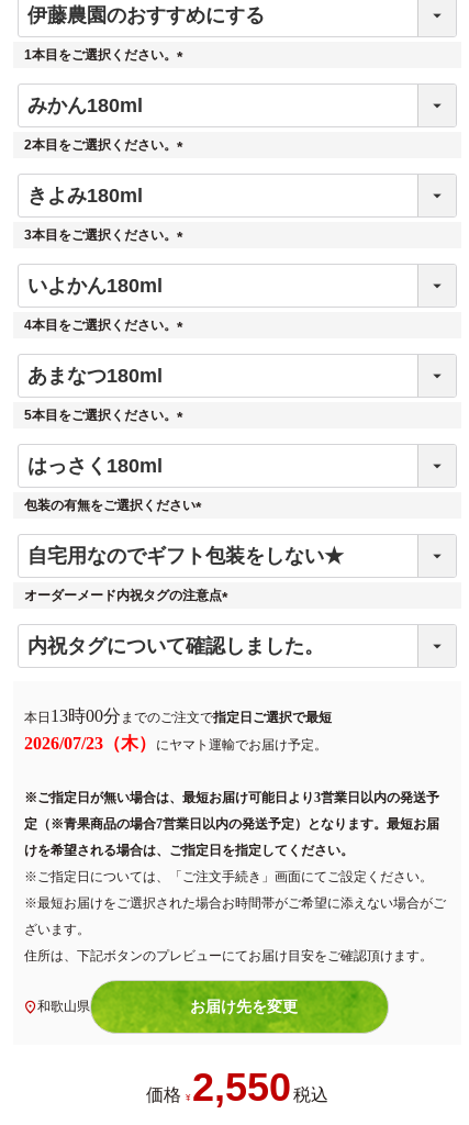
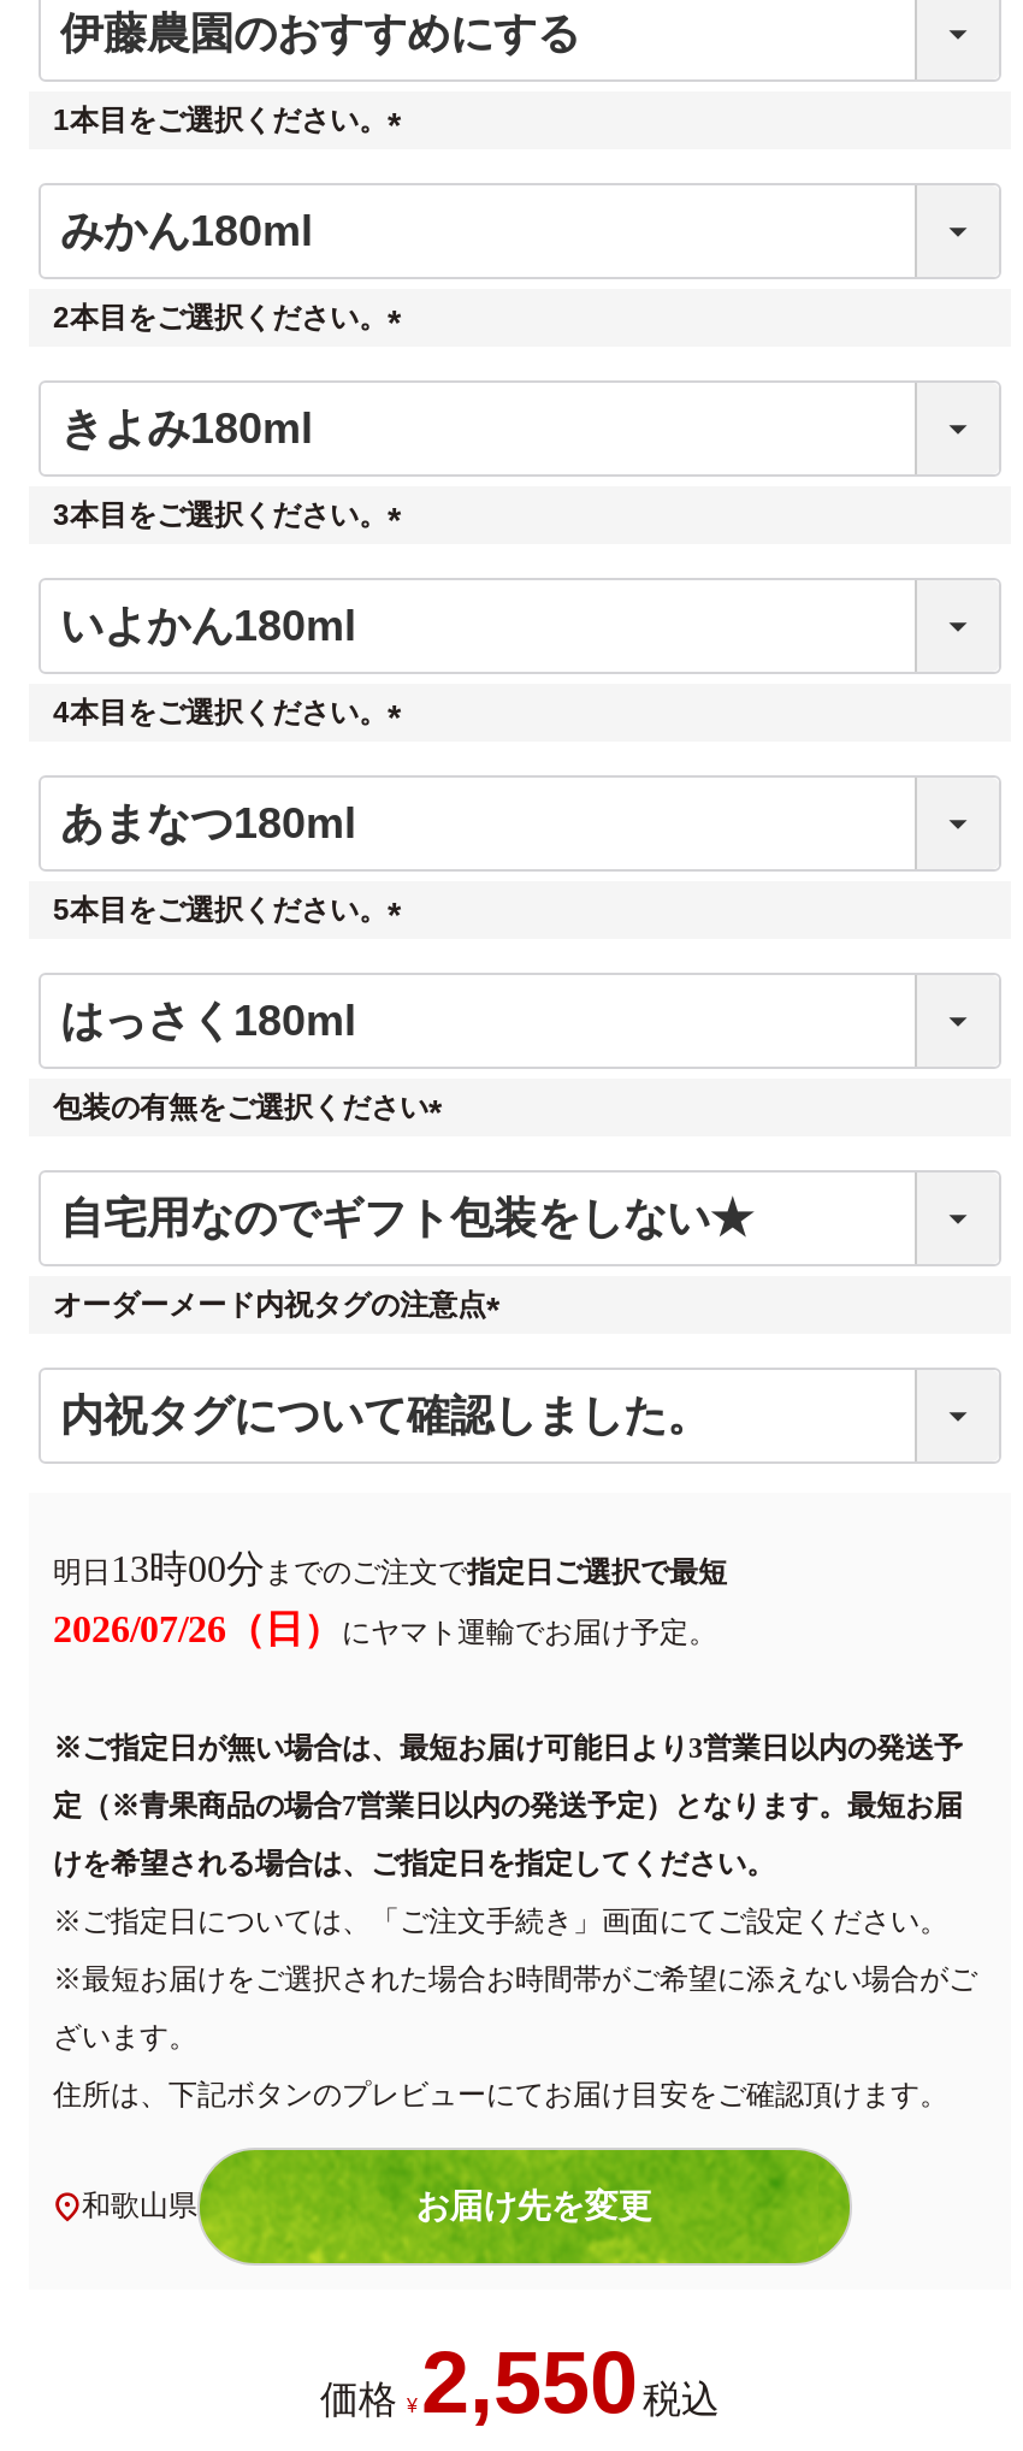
[24,707,213,726] 本日13時00分までのご注文で -> [53,1549,467,1590] 明日13時00分までのご注文で
[24,734,327,753] 2026/07/23（木）にヤマト運輸でお届け予定。 -> [53,1610,717,1650] 2026/07/26（日）にヤマト運輸でお届け予定。

